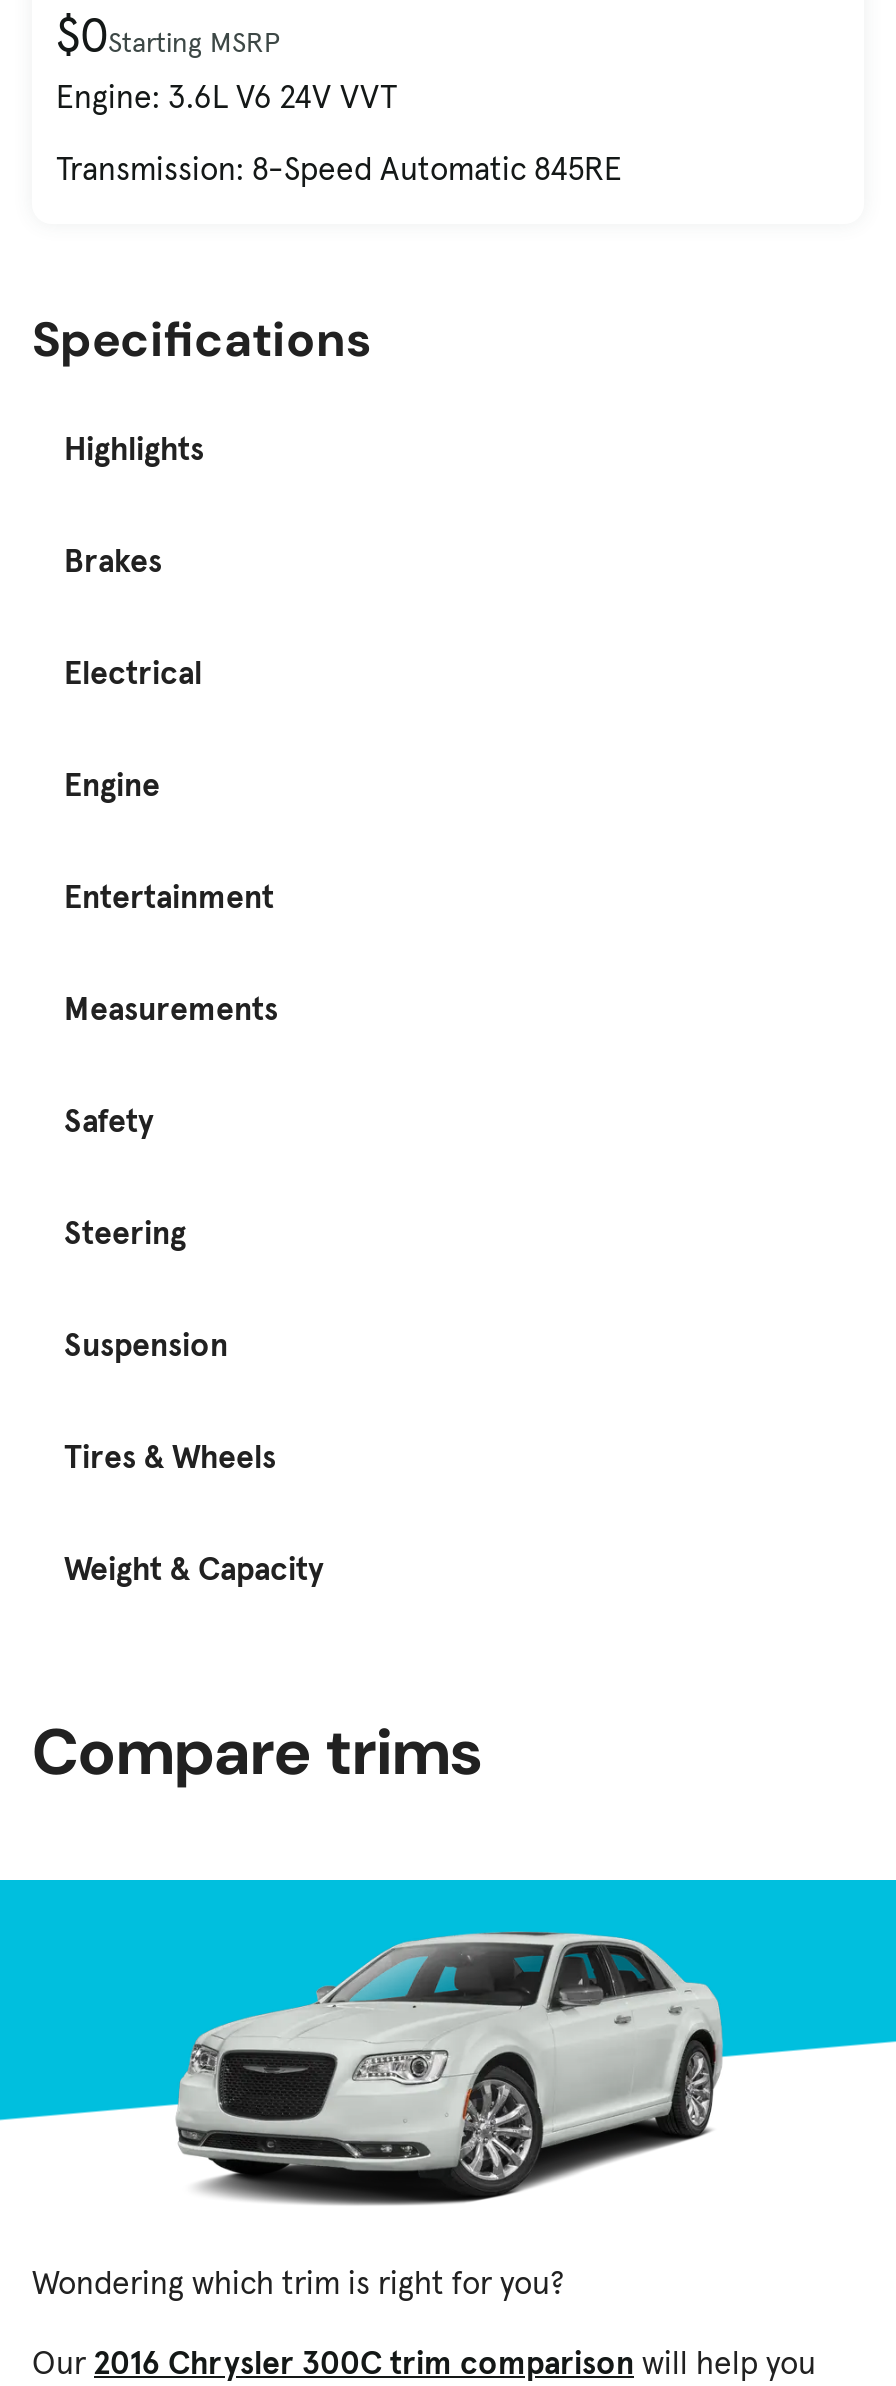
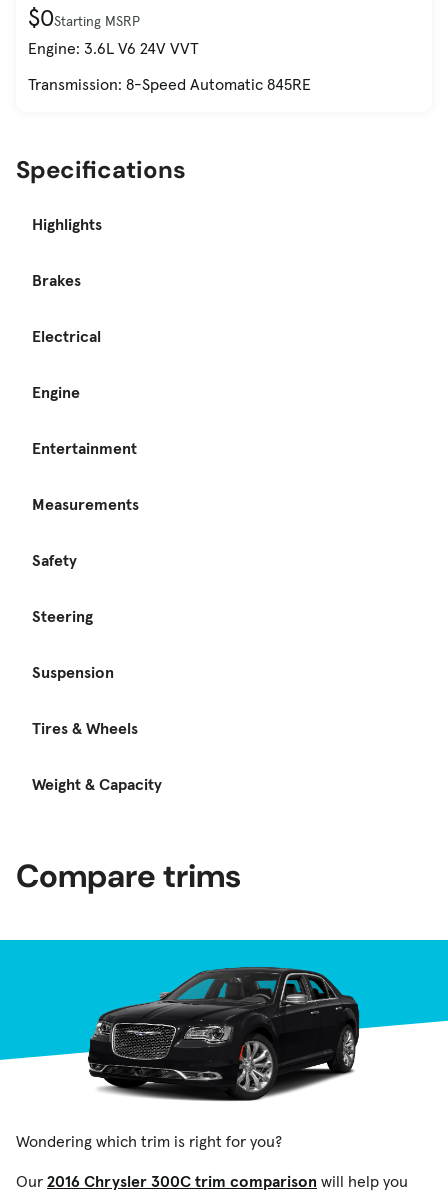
[176,1932,724,2206] [image] -> [88,967,361,1102] [image]

